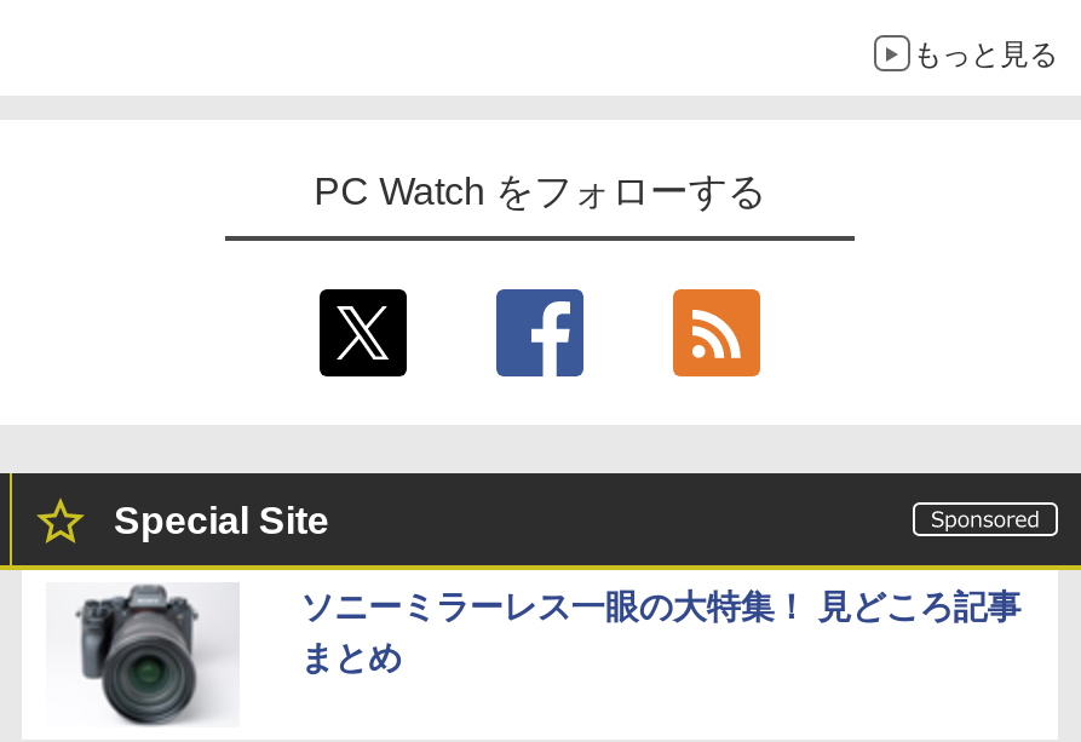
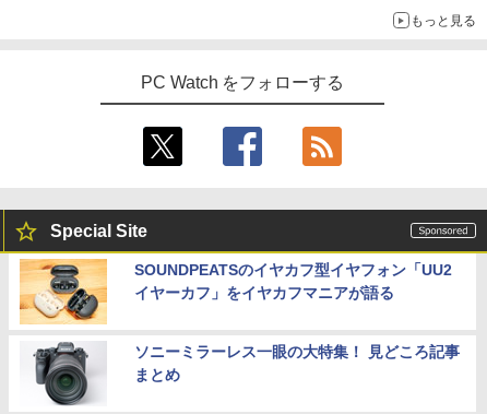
none -> [19,258,452,326] [image] | SOUNDPEATSのイヤカフ型イヤフォン「UU2 | イヤーカフ」をイヤカフマニアが語る

